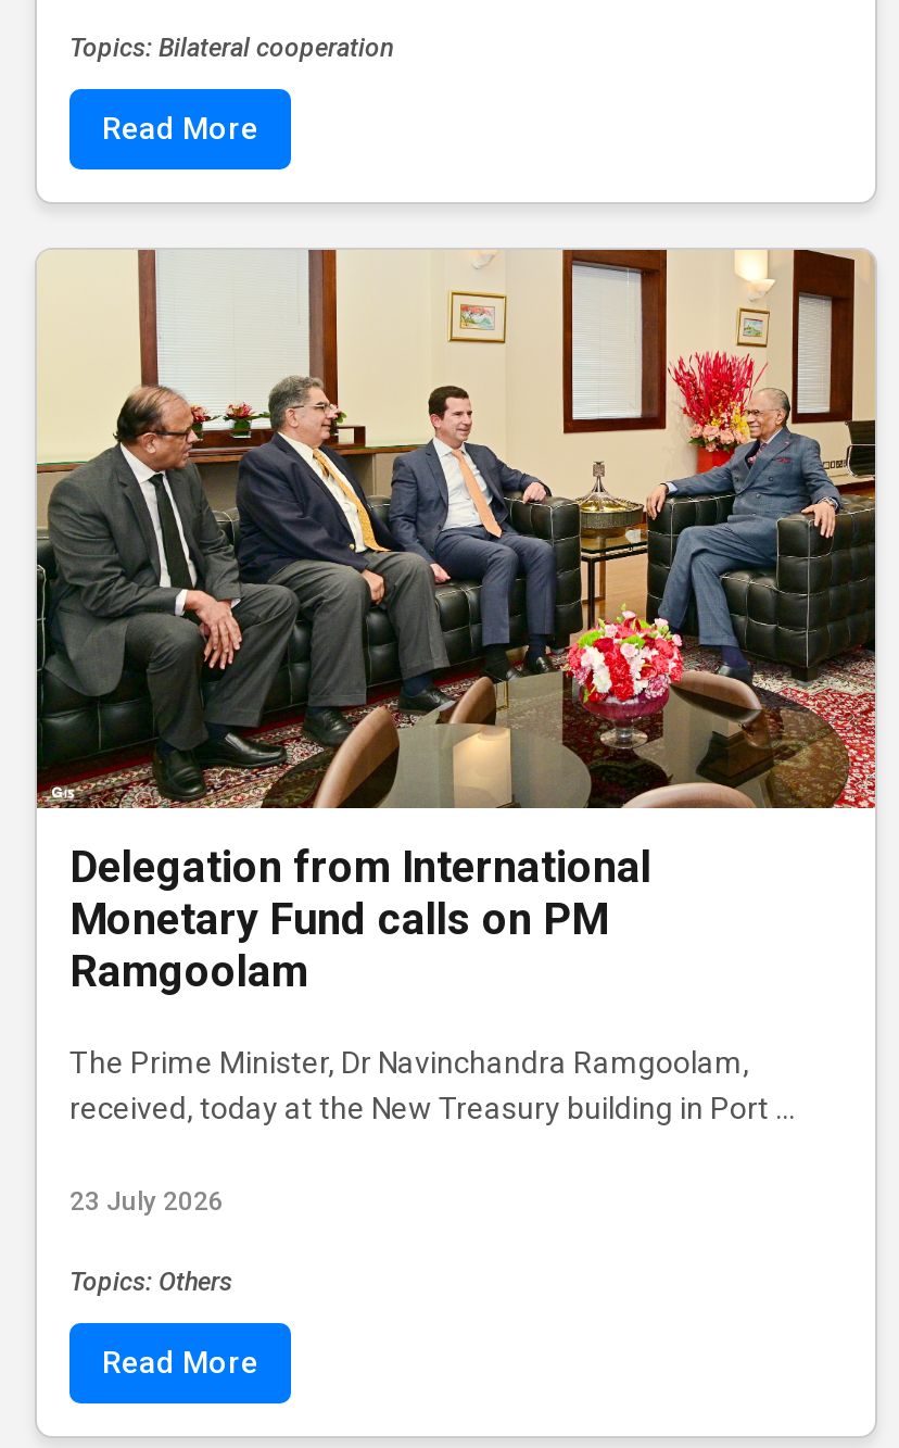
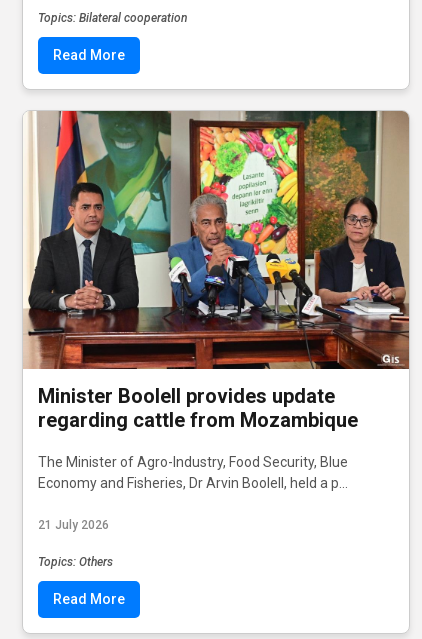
[35,248,877,998] [image] | Delegation from International | Monetary Fund calls on PM | Ramgoolam -> [23,110,409,432] [image] | Minister Boolell provides update | regarding cattle from Mozambique
[69,1046,795,1126] The Prime Minister, Dr Navinchandra Ramgoolam, | received, today at the New Treasury building in Port ... -> [38,454,348,491] The Minister of Agro-Industry, Food Security, Blue | Economy and Fisheries, Dr Arvin Boolell, held a p...
[69,1186,224,1216] 23 July 2026 -> [38,518,109,532] 21 July 2026

